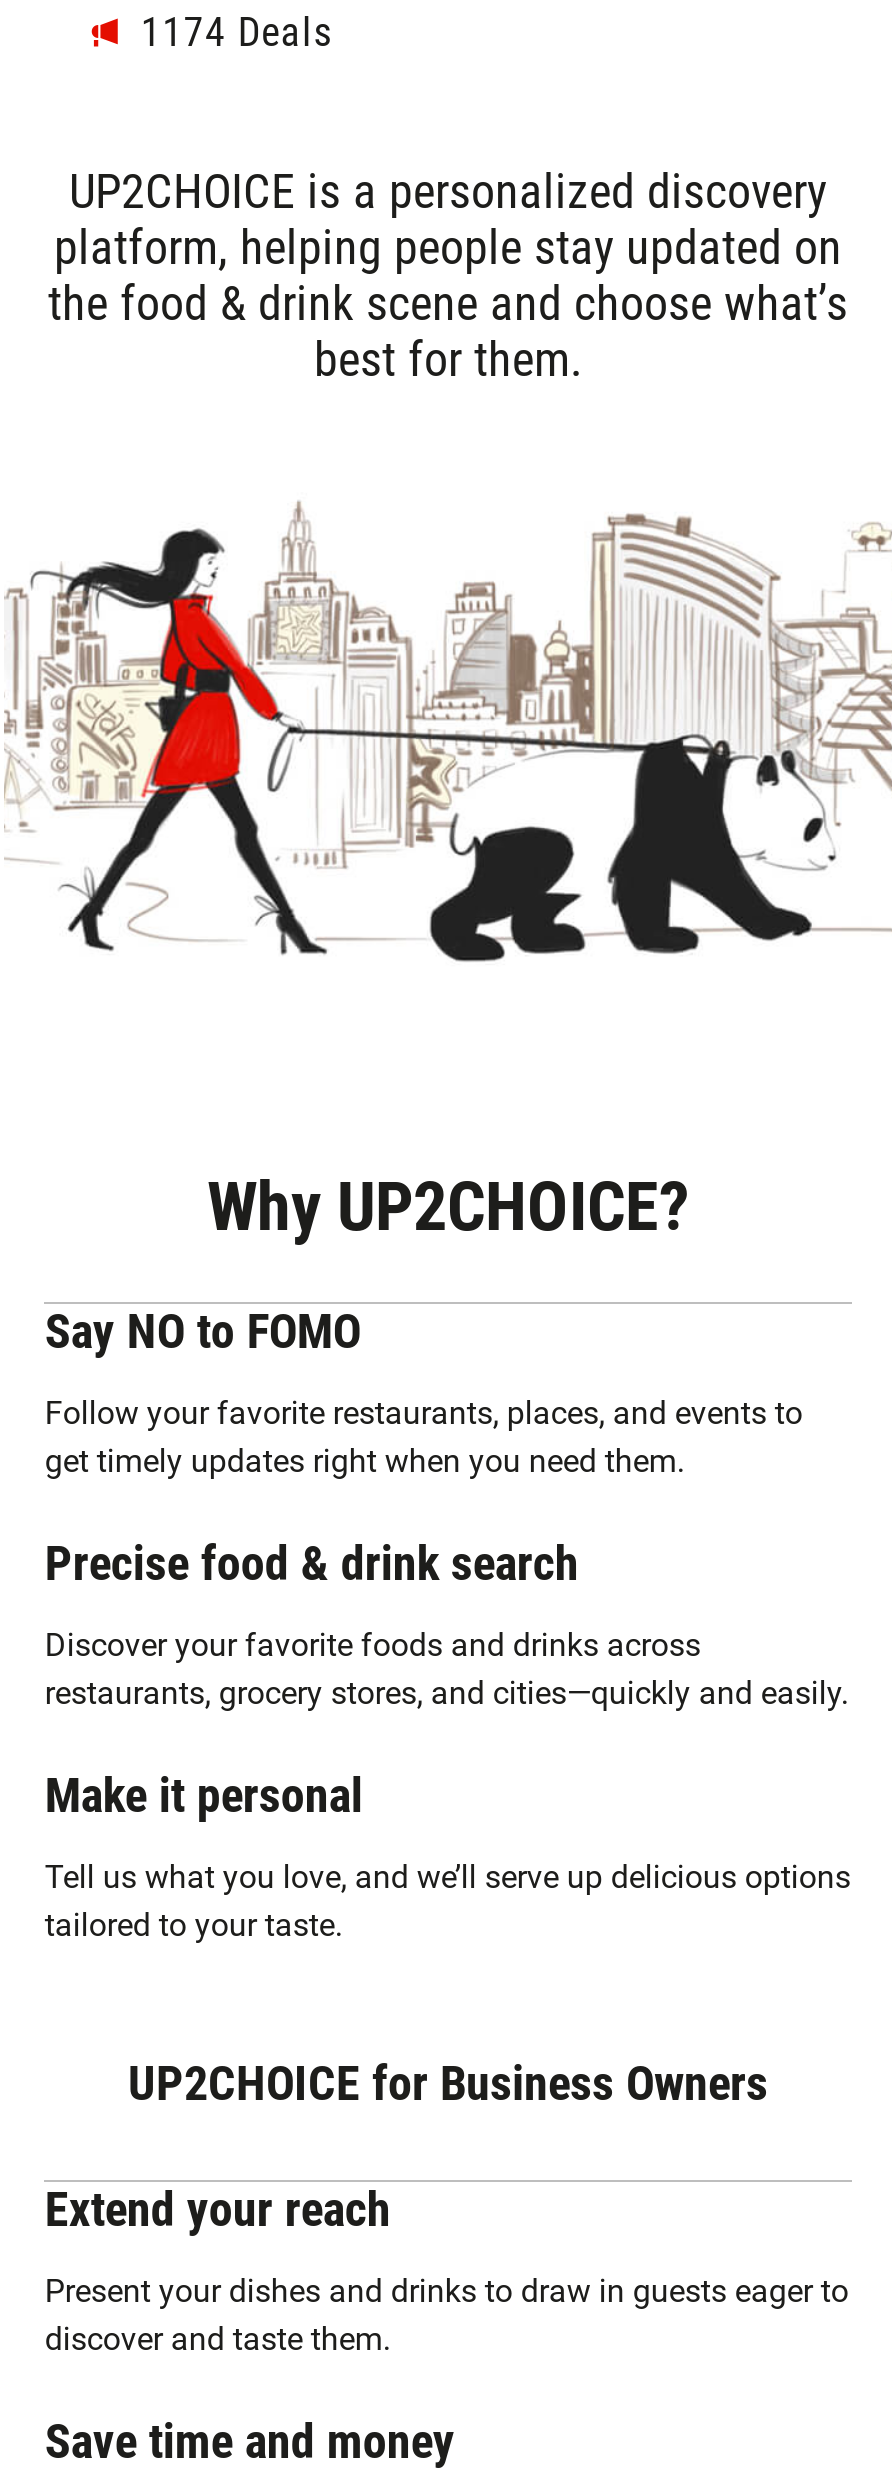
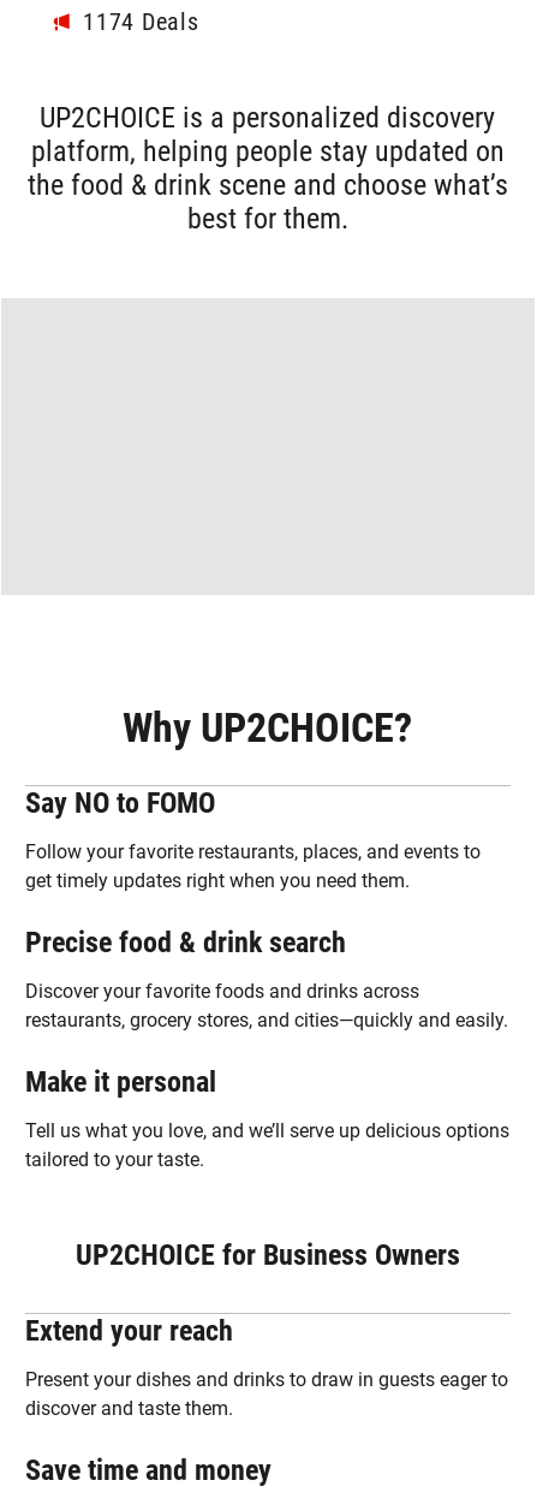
[6,504,890,962] [image] -> none

